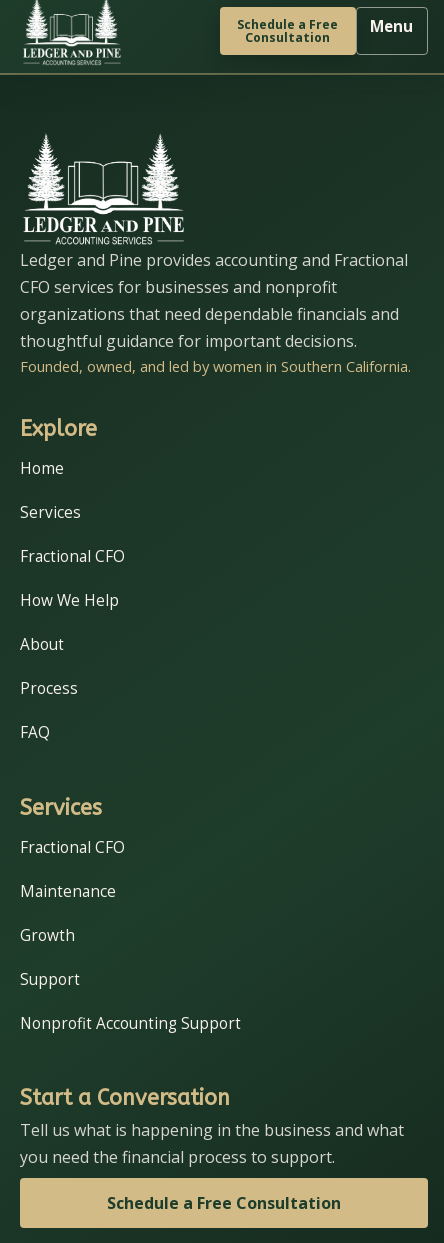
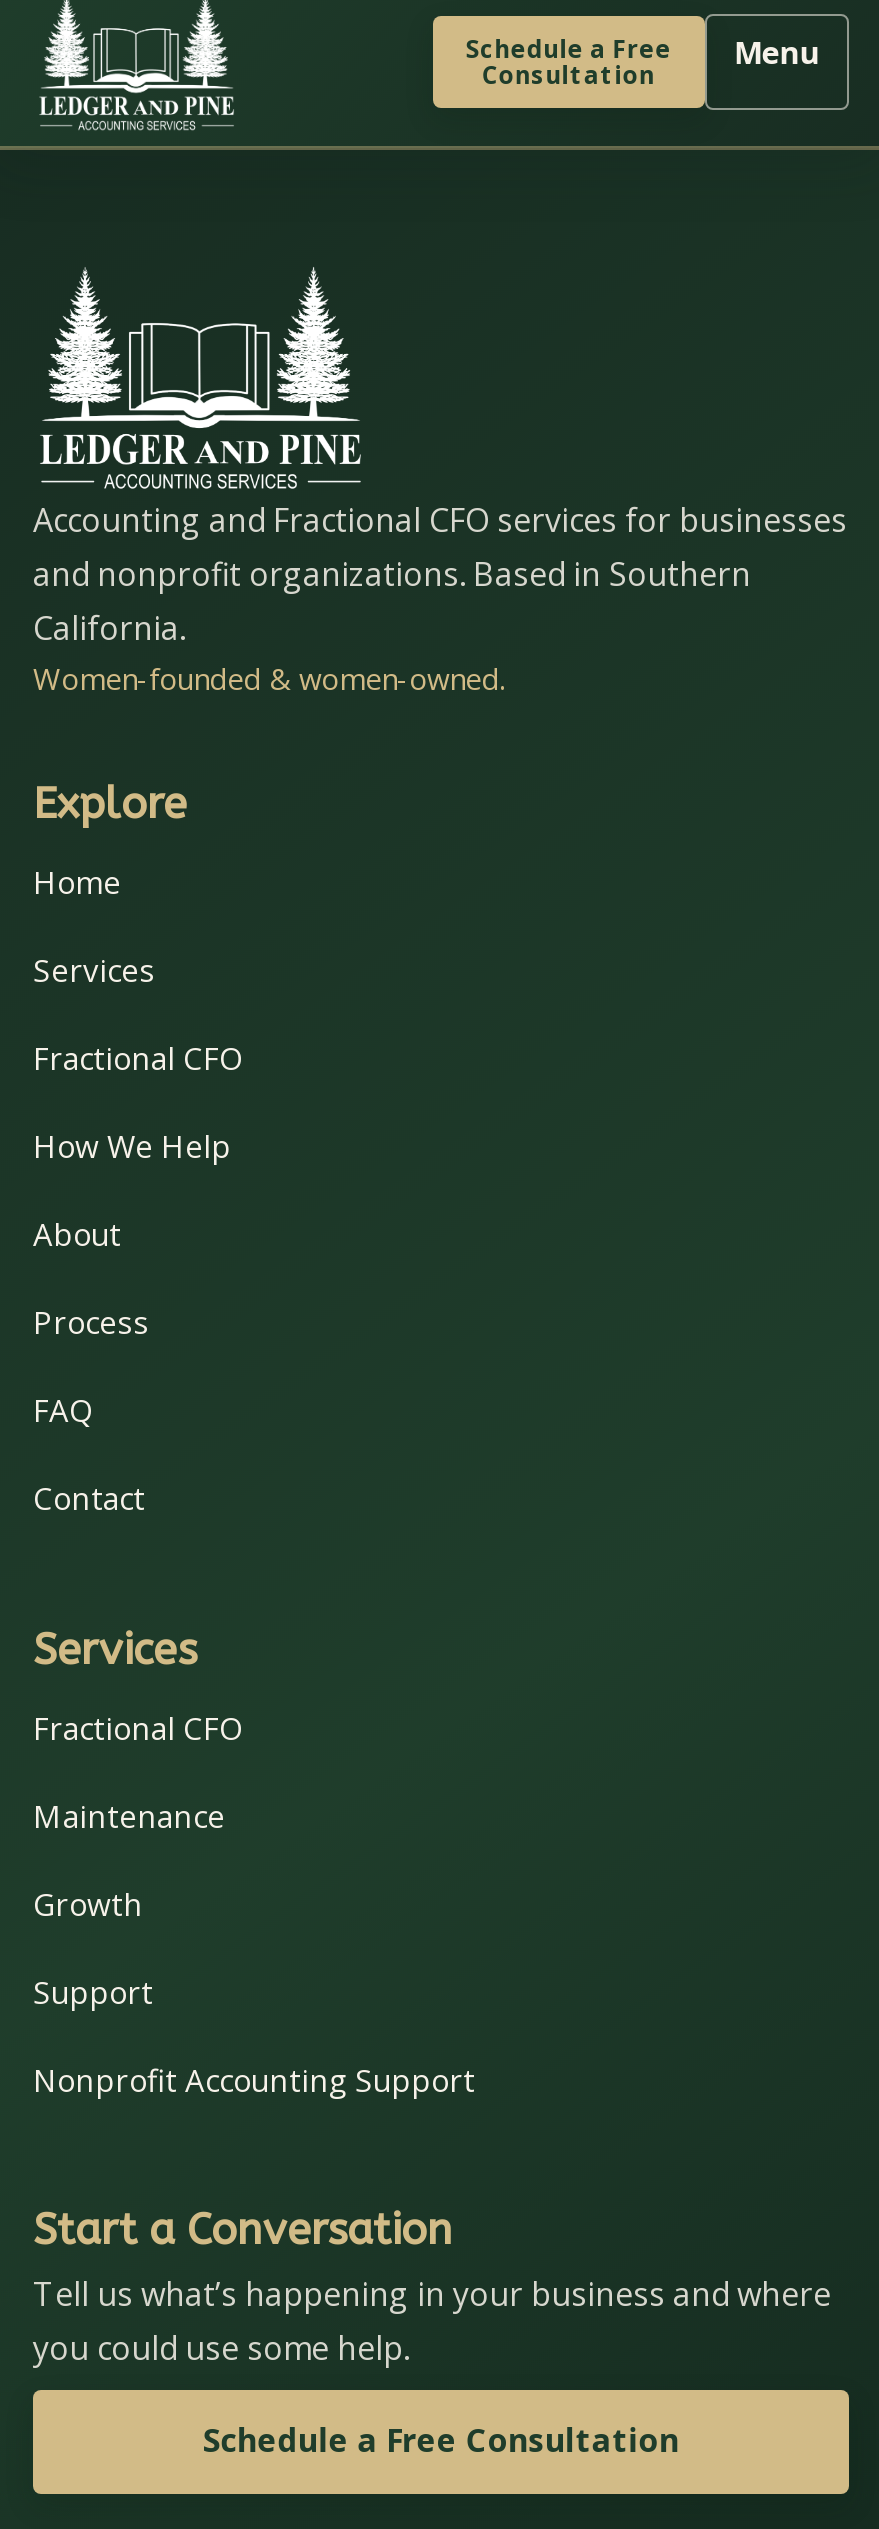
[20,249,411,376] Ledger and Pine provides accounting and Fractional | CFO services for businesses and nonprofit | organizations that need dependable financials and | thoughtful guidance for important decisions. | Founded, owned, and led by women in Southern California. -> [33,498,847,698] Accounting and Fractional CFO services for businesses | and nonprofit organizations. Based in Southern | California. | Women-founded & women-owned.
moved [20,416,125,743] -> [33,778,243,1432]: Explore | Home | Services | Fractional CFO | How We Help | About | Process | FAQ
none -> [33,1478,145,1520] Contact
[20,1119,404,1168] Tell us what is happening in the business and what | you need the financial process to support. -> [33,2272,831,2370] Tell us what’s happening in your business and where | you could use some help.

